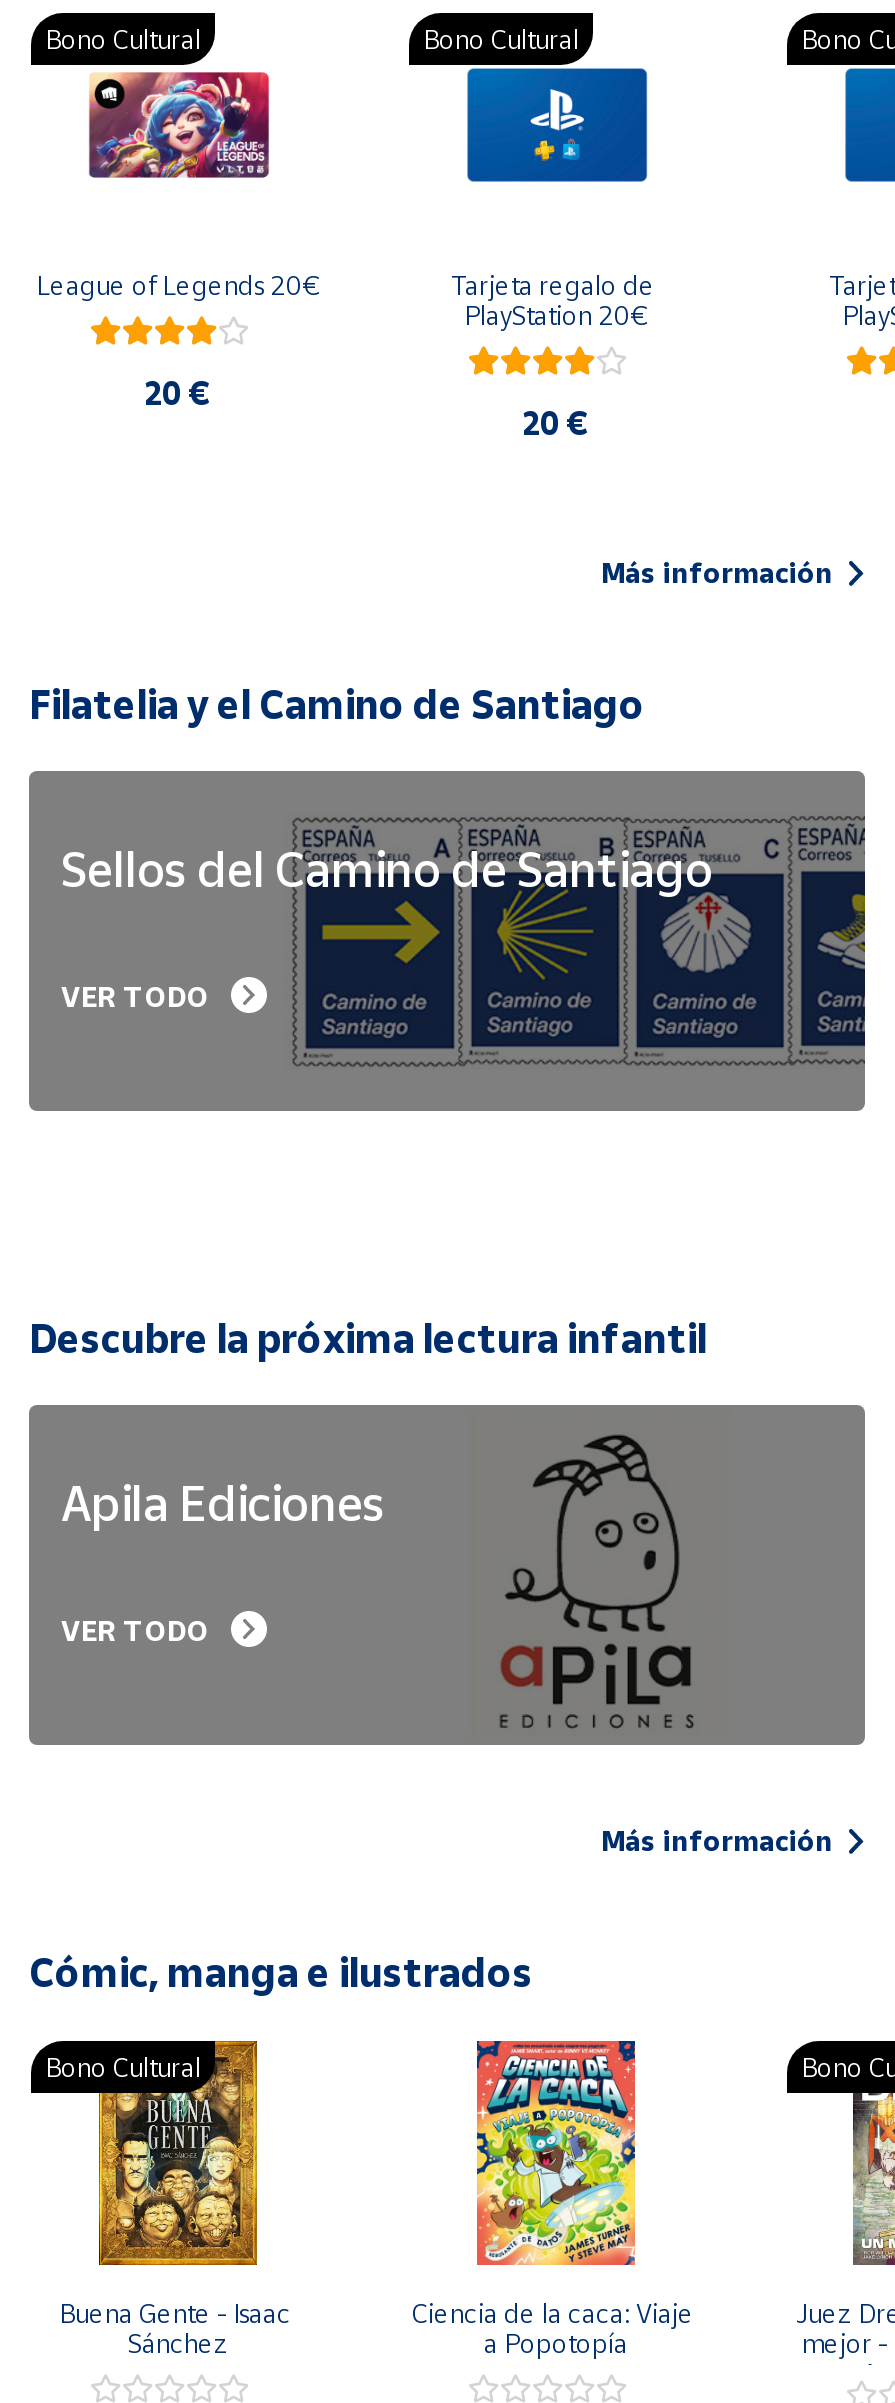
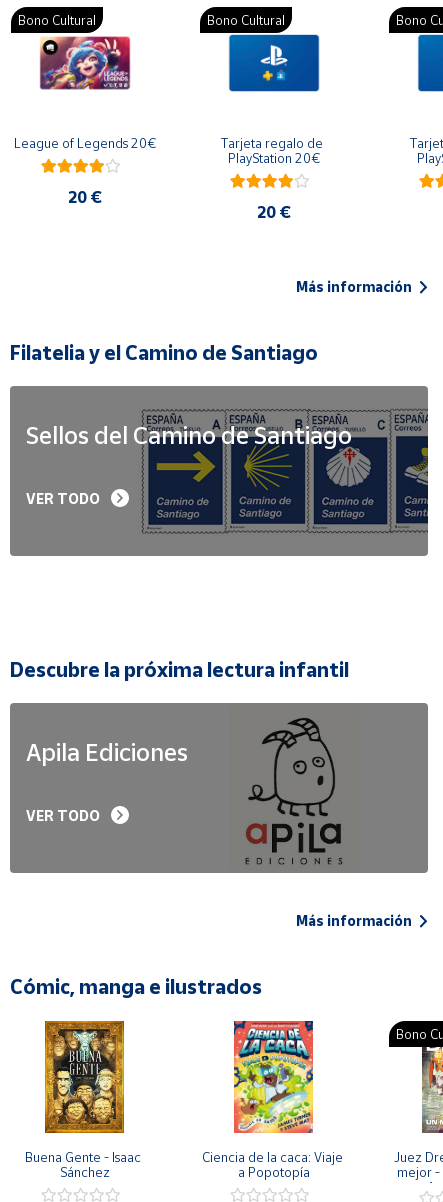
[45,2052,201,2084] Bono Cultural -> none

